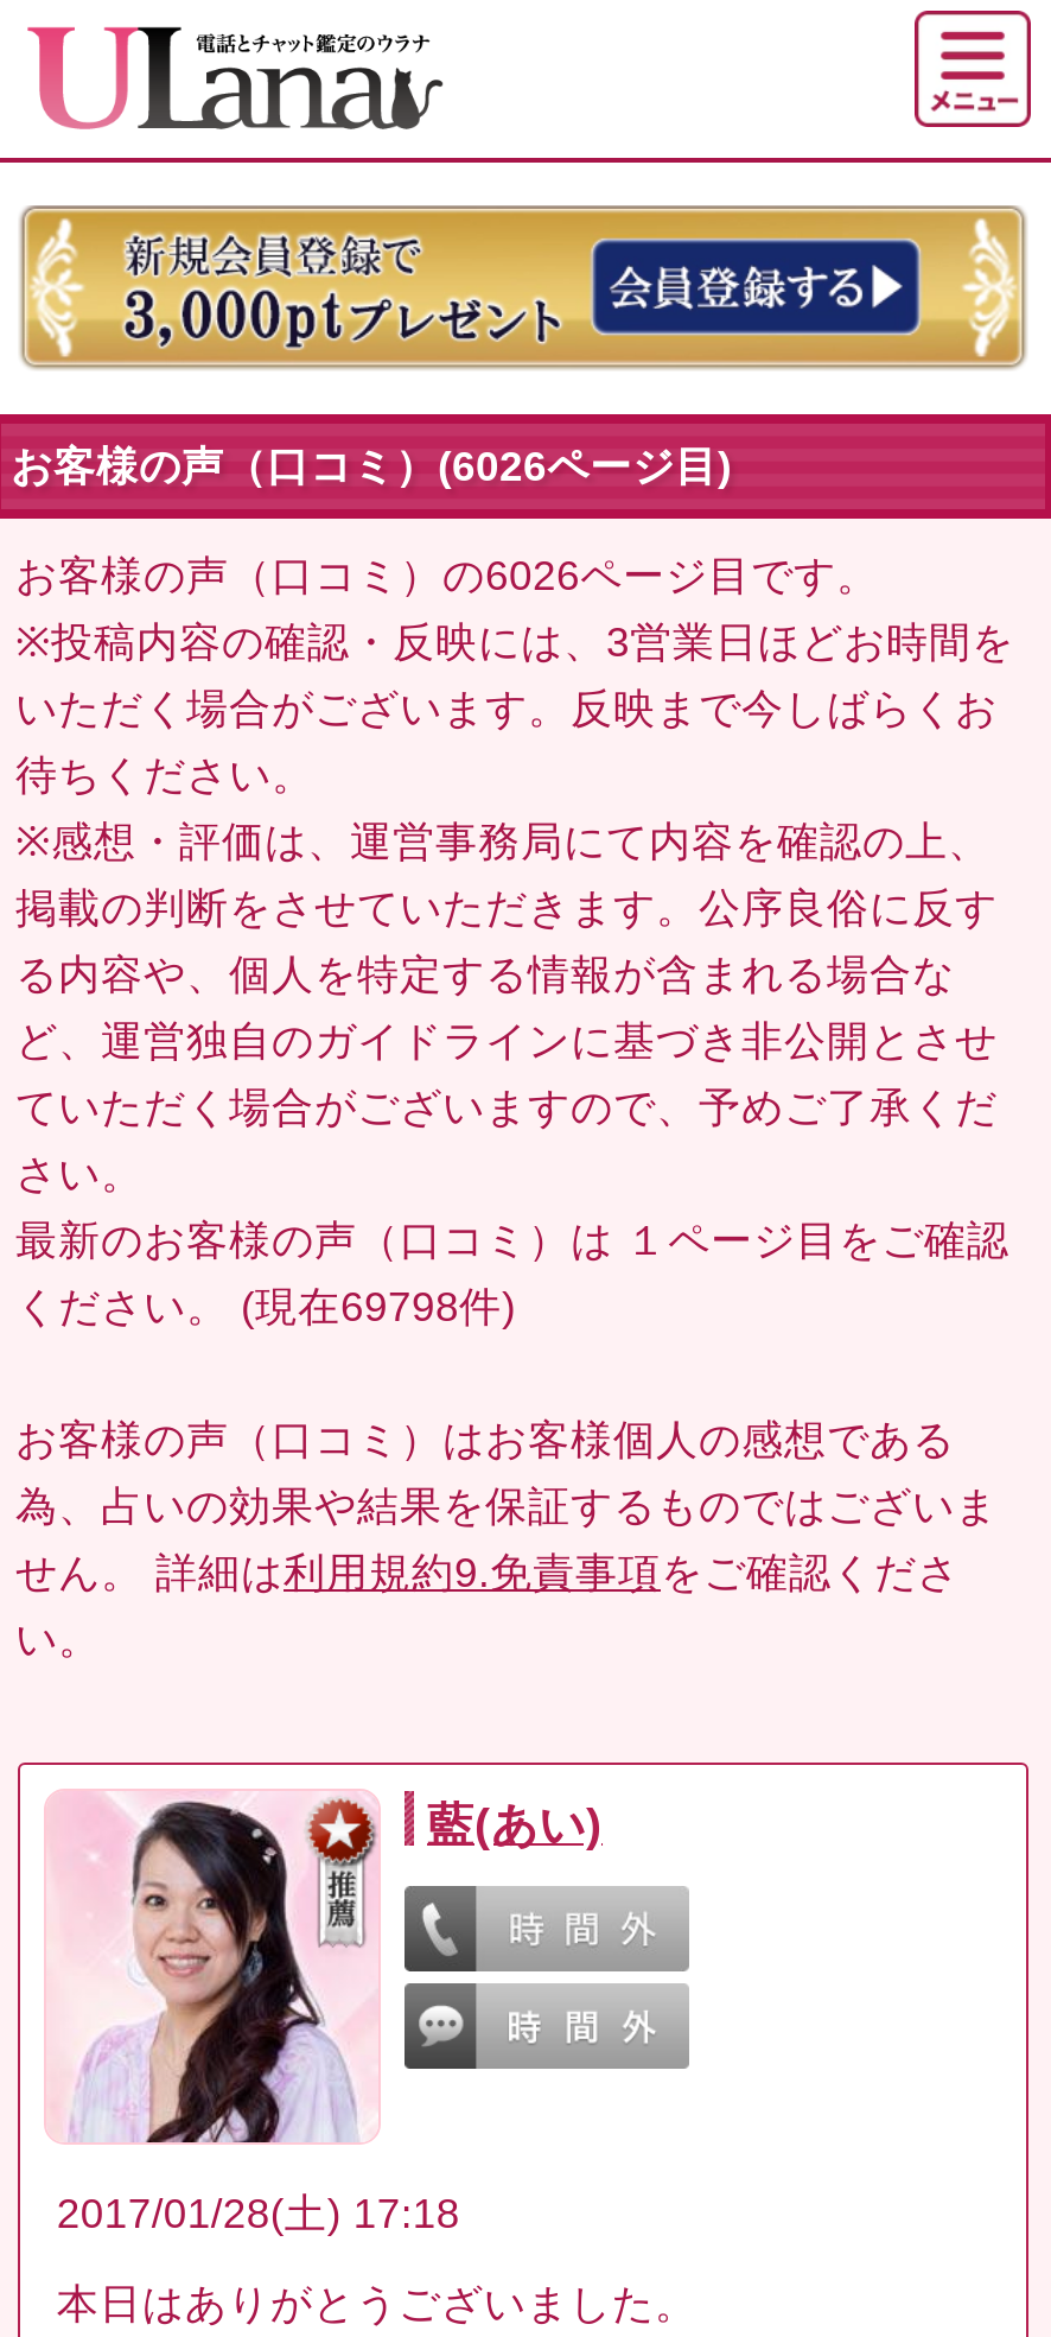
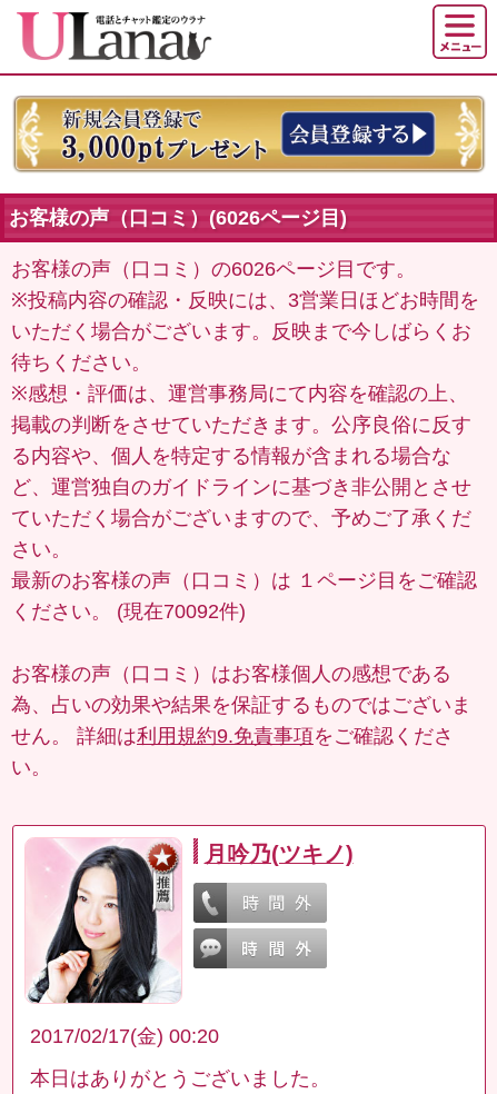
[15,1282,516,1330] ください。 (現在69798件) -> [11,600,246,622] ください。 (現在70092件)
[53,1801,460,2237] [image] | 2017/01/28(土) 17:18 -> [28,844,219,1047] [image] | 2017/02/17(金) 00:20
[427,1797,603,1849] 藍(あい) -> [204,841,353,866] 月吟乃(ツキノ)

